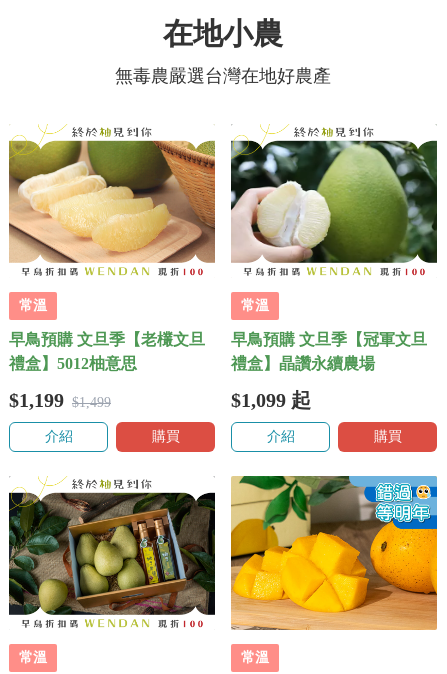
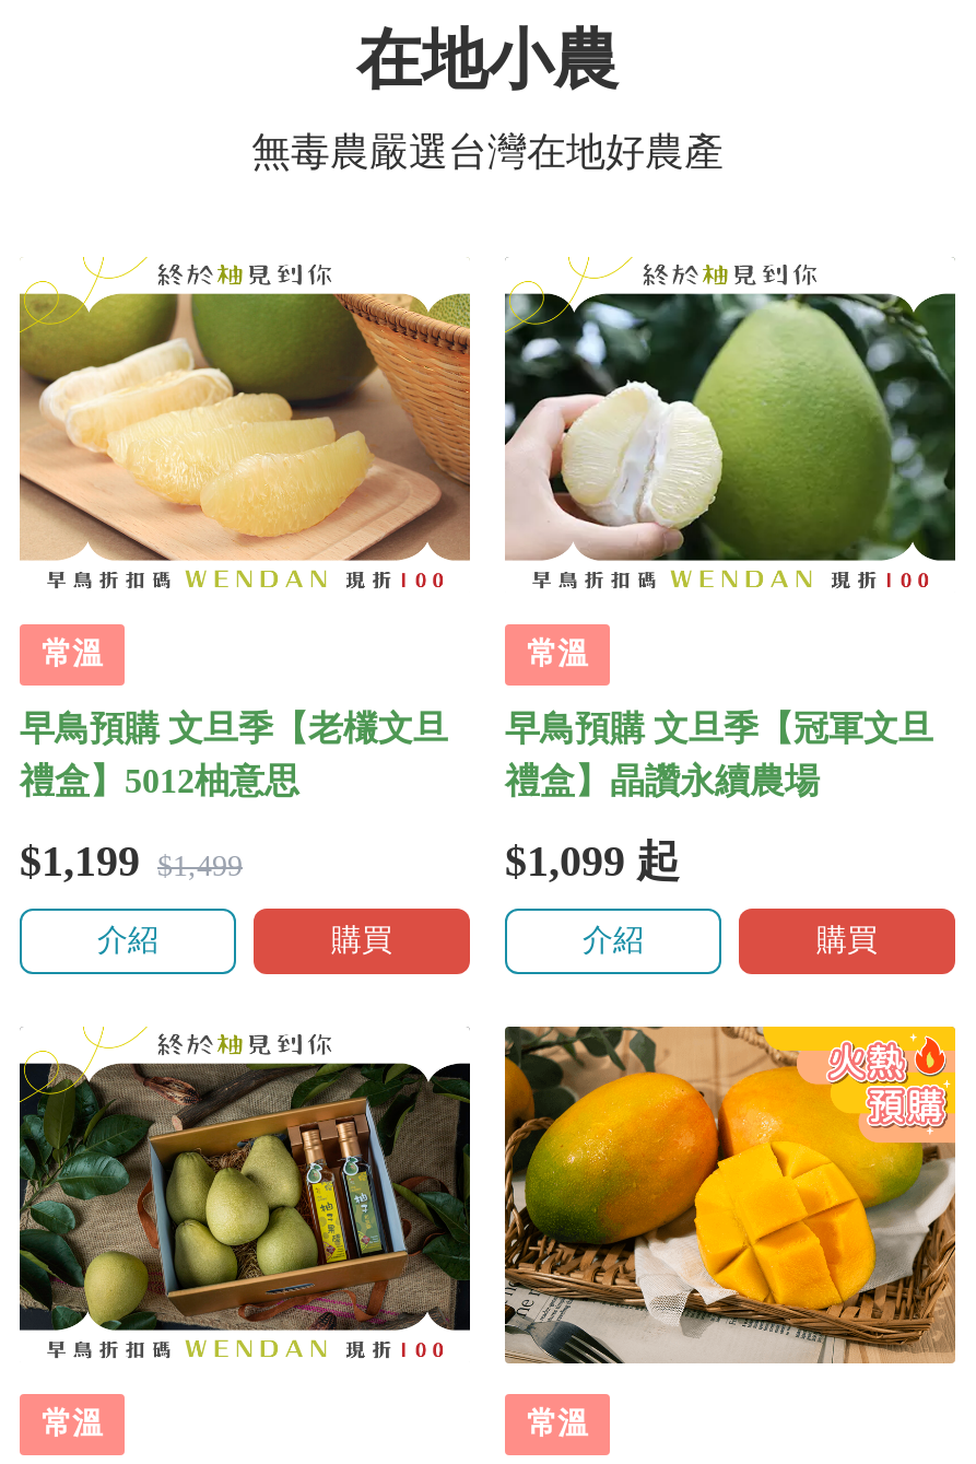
[230,475,438,631] [image] -> [503,1024,957,1366] [image]

